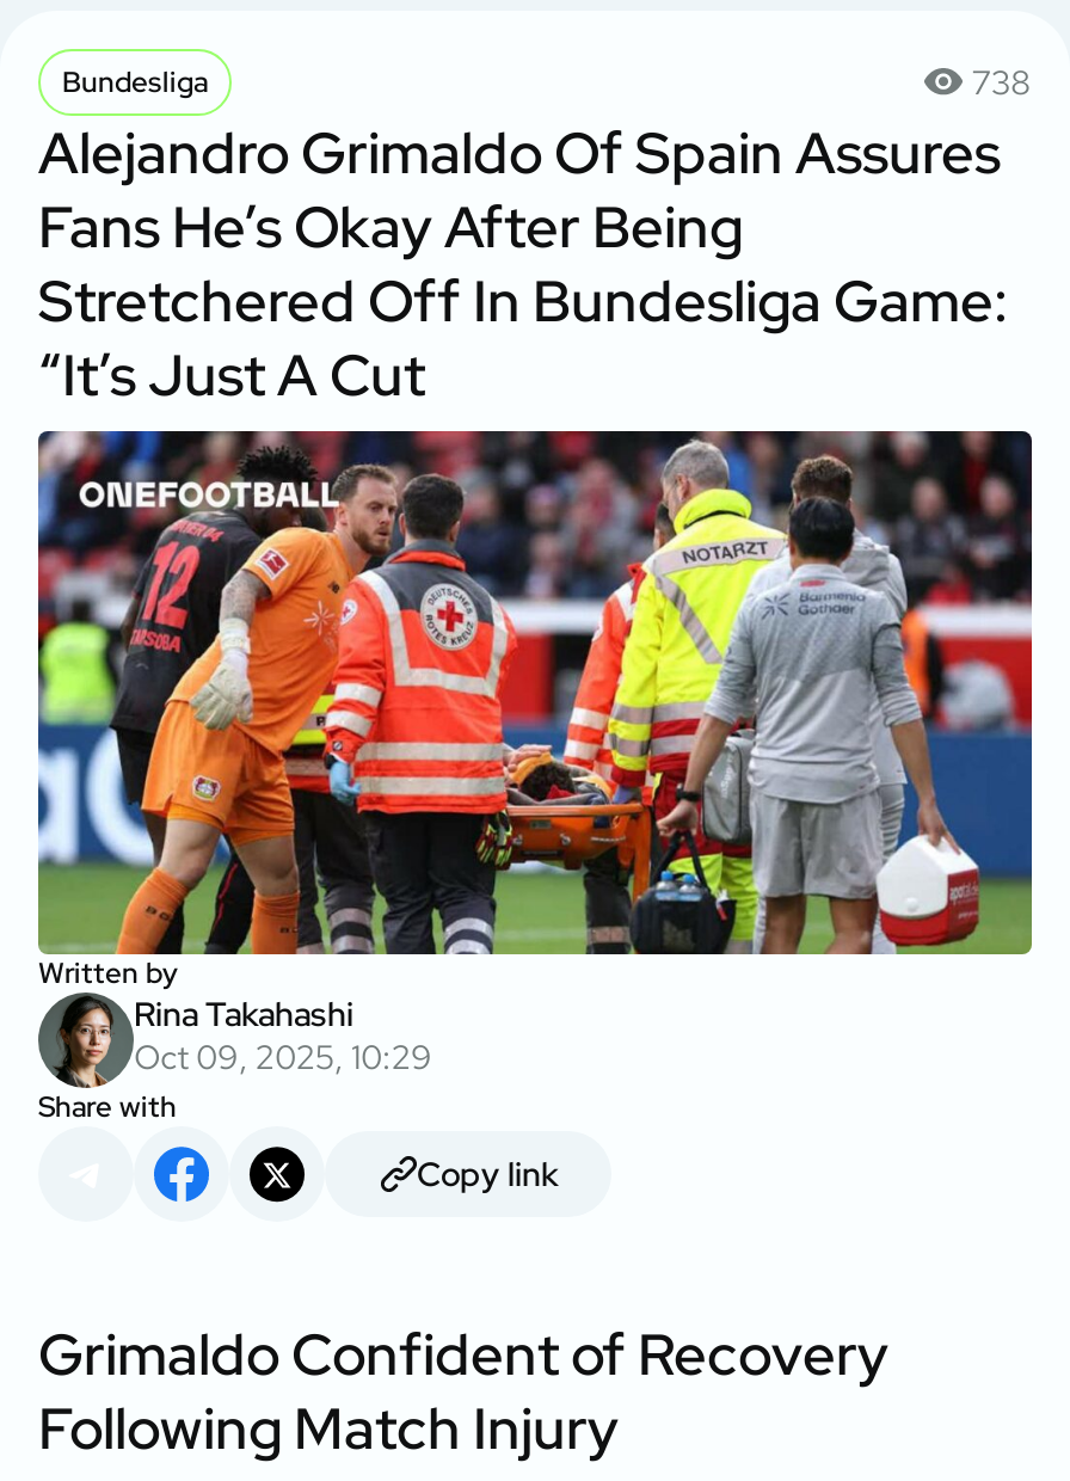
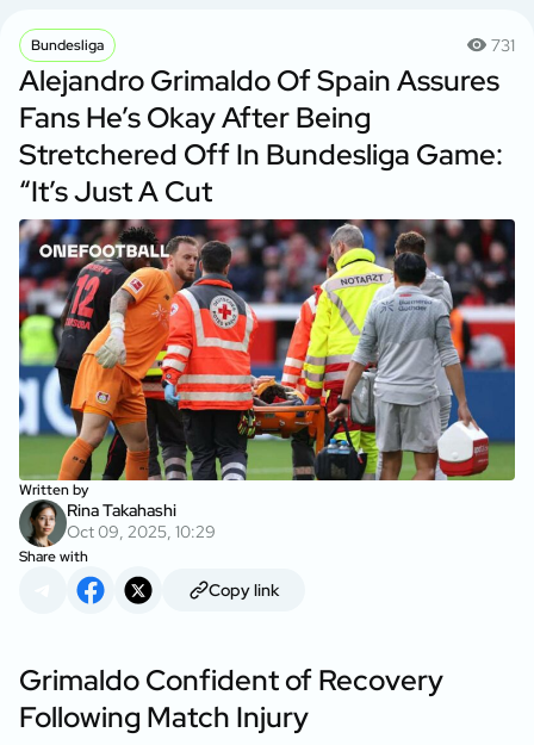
[972,62,1032,105] 738 -> [491,35,515,56] 731

